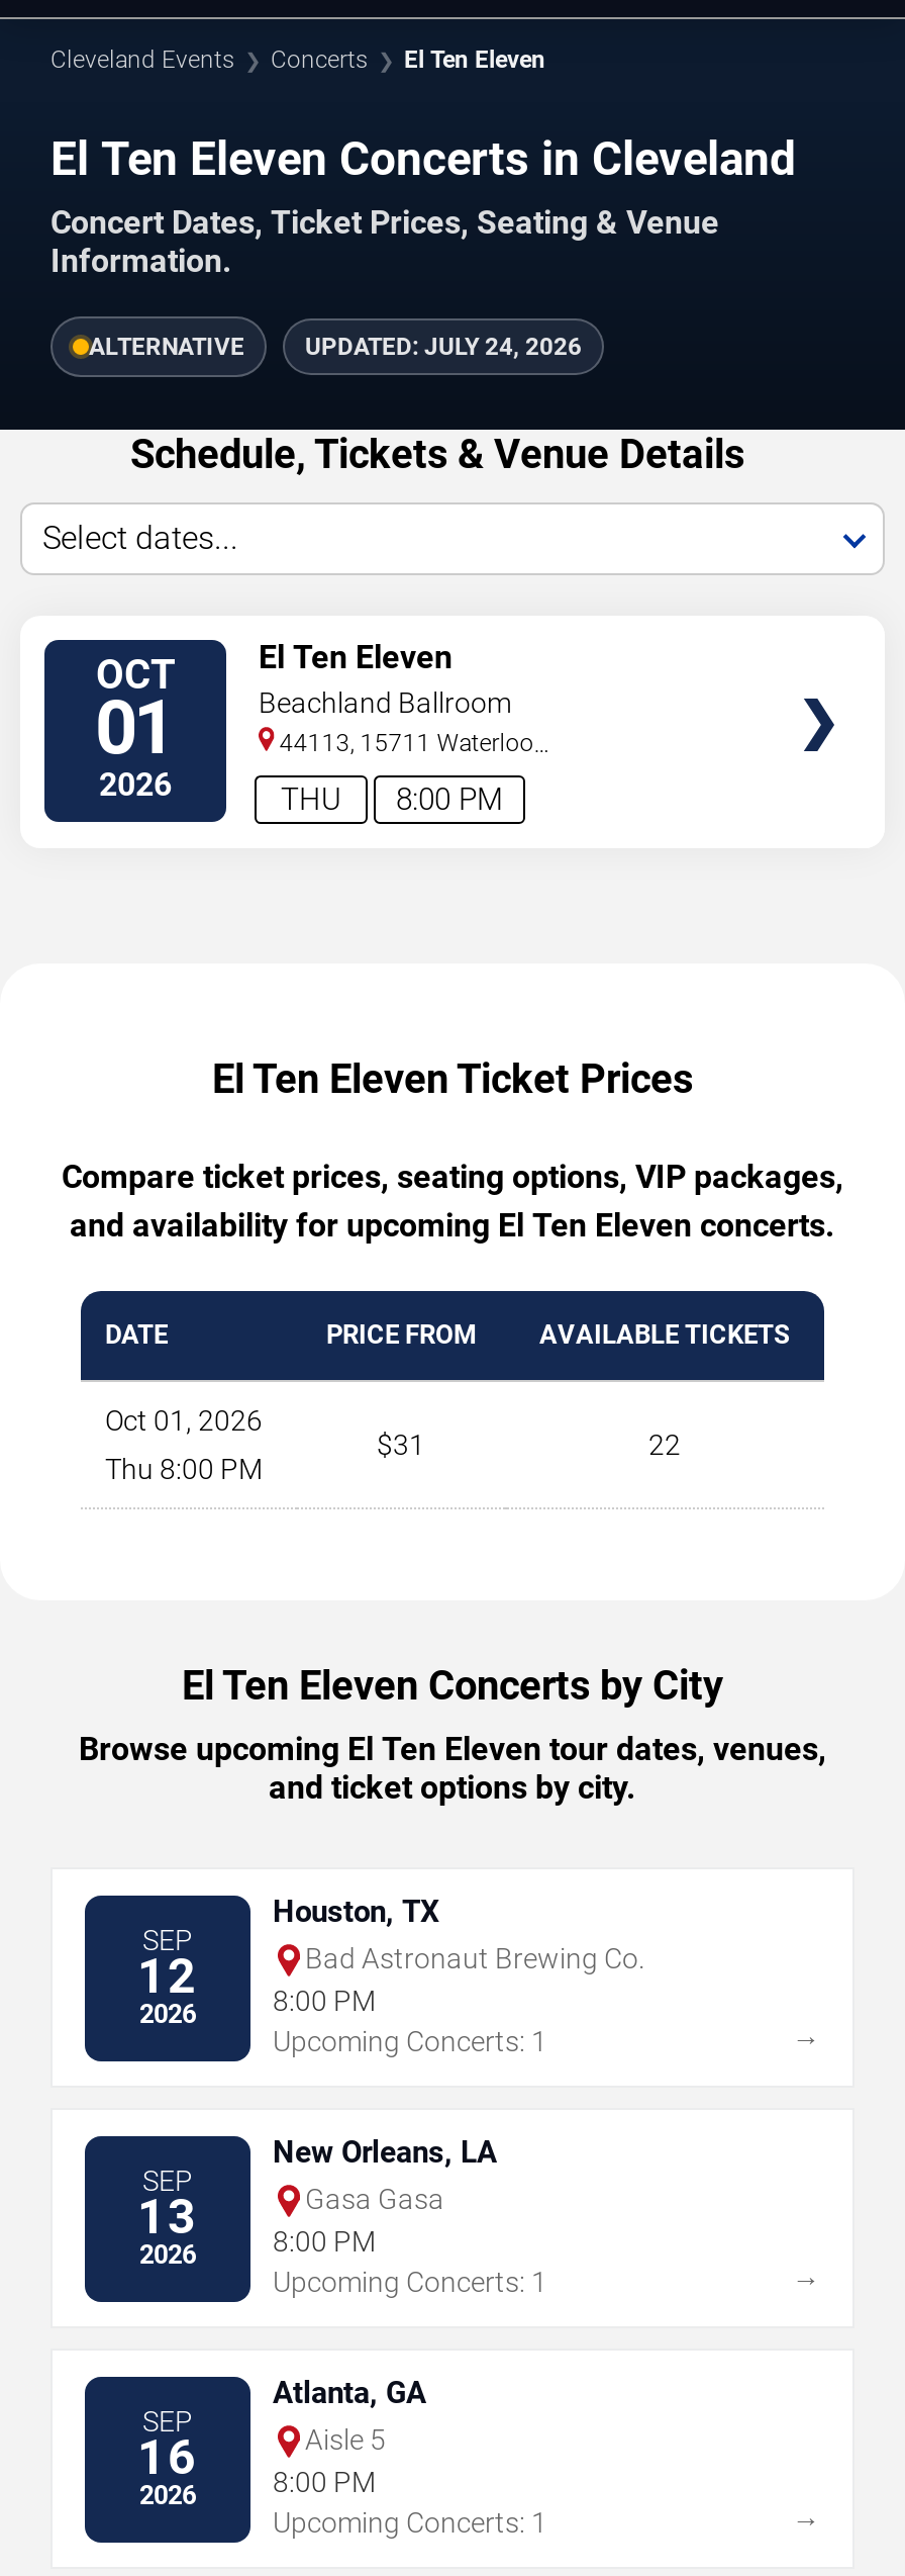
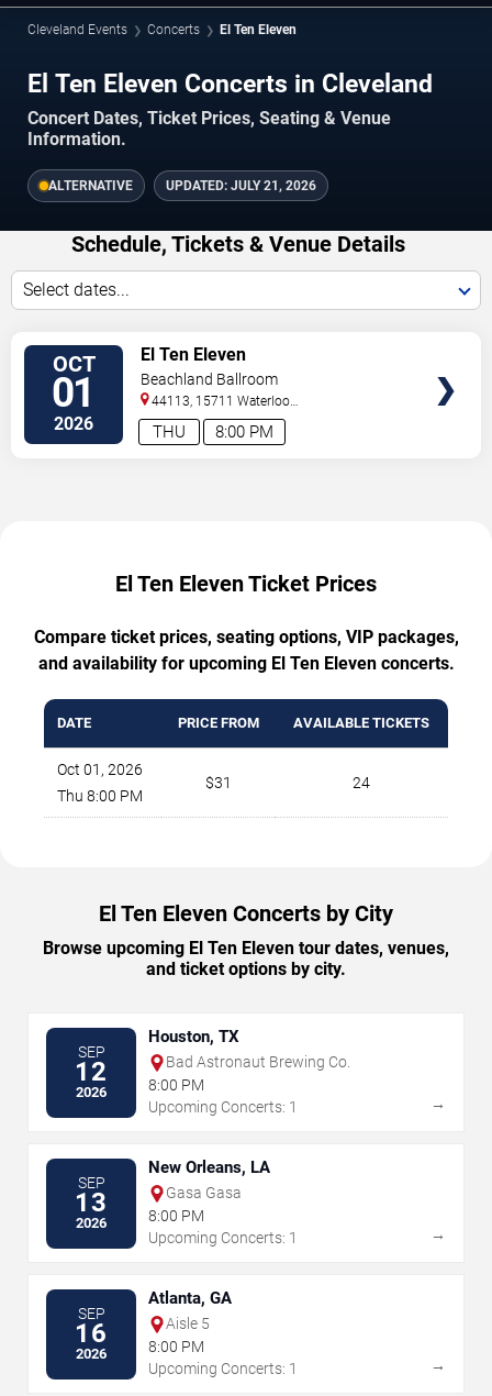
[305,333,582,362] UPDATED: JULY 24, 2026 -> [166,179,316,194] UPDATED: JULY 21, 2026
[648,1429,681,1462] 22 -> [353,774,370,792] 24

